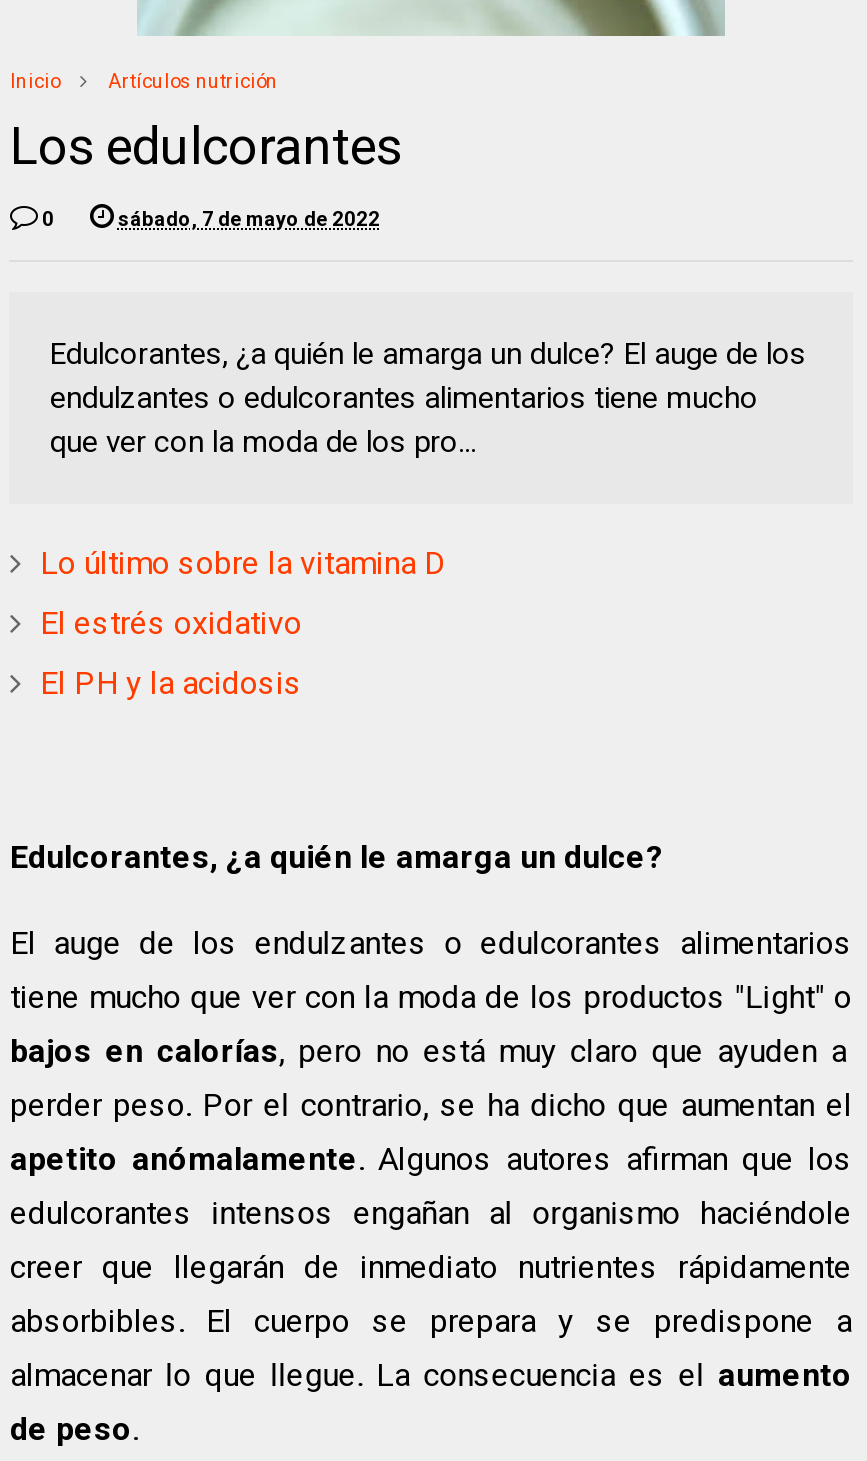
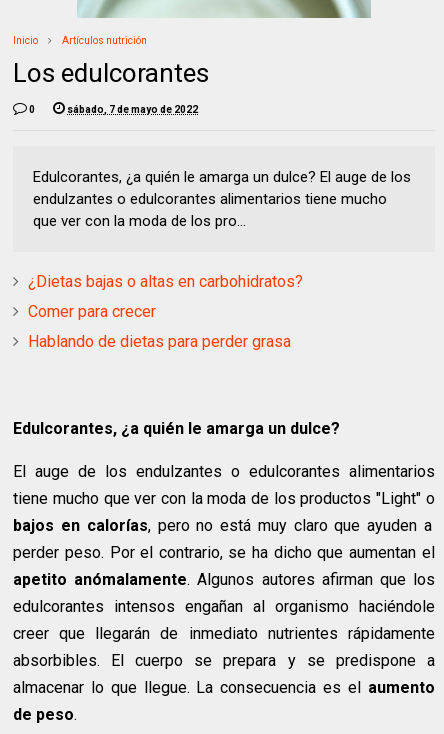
[40,544,446,582] Lo último sobre la vitamina D -> [28,272,303,291] ¿Dietas bajas o altas en carbohidratos?
[40,604,302,642] El estrés oxidativo -> [28,302,156,321] Comer para crecer
[40,664,302,702] El PH y la acidosis -> [28,332,291,351] Hablando de dietas para perder grasa

